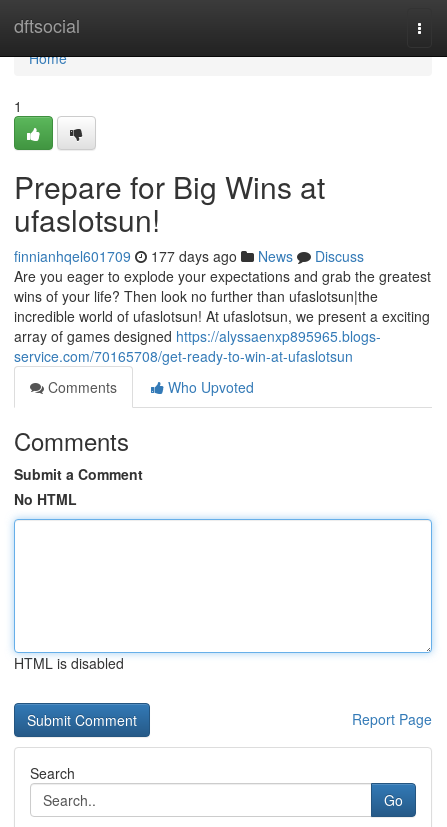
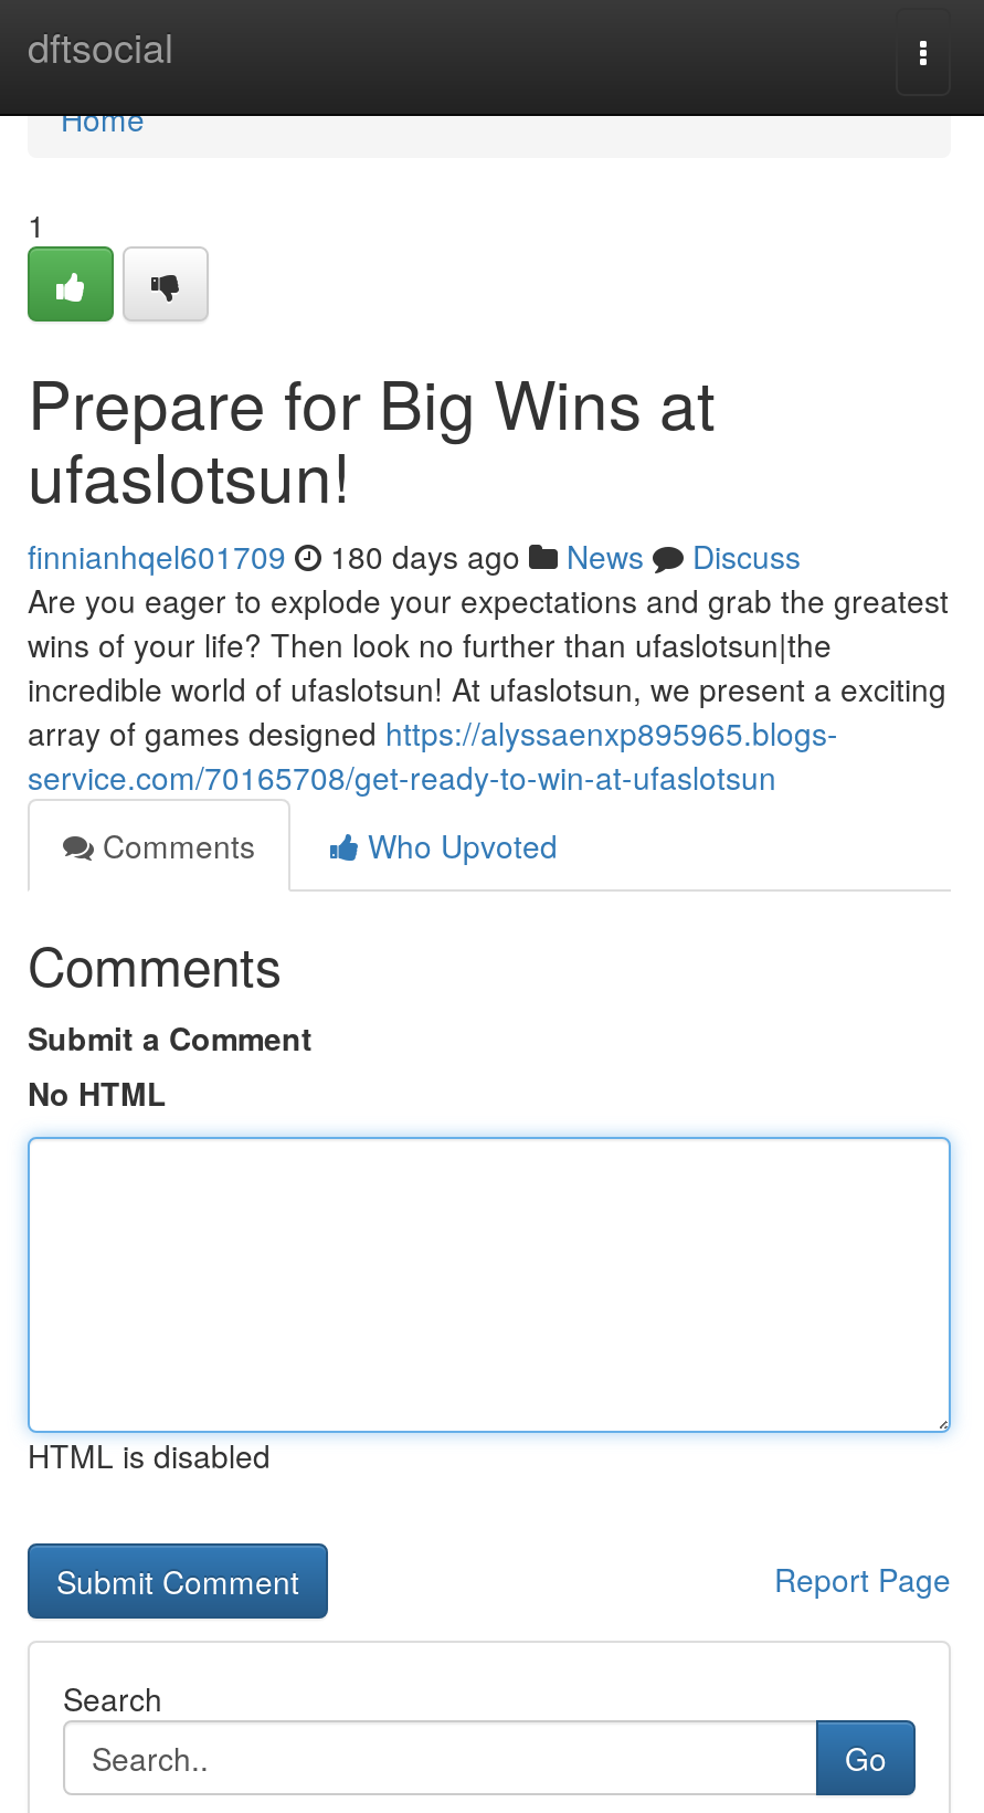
[14,246,364,266] finnianhqel601709 177 days ago News Discuss -> [28,534,801,578] finnianhqel601709 180 days ago News Discuss

